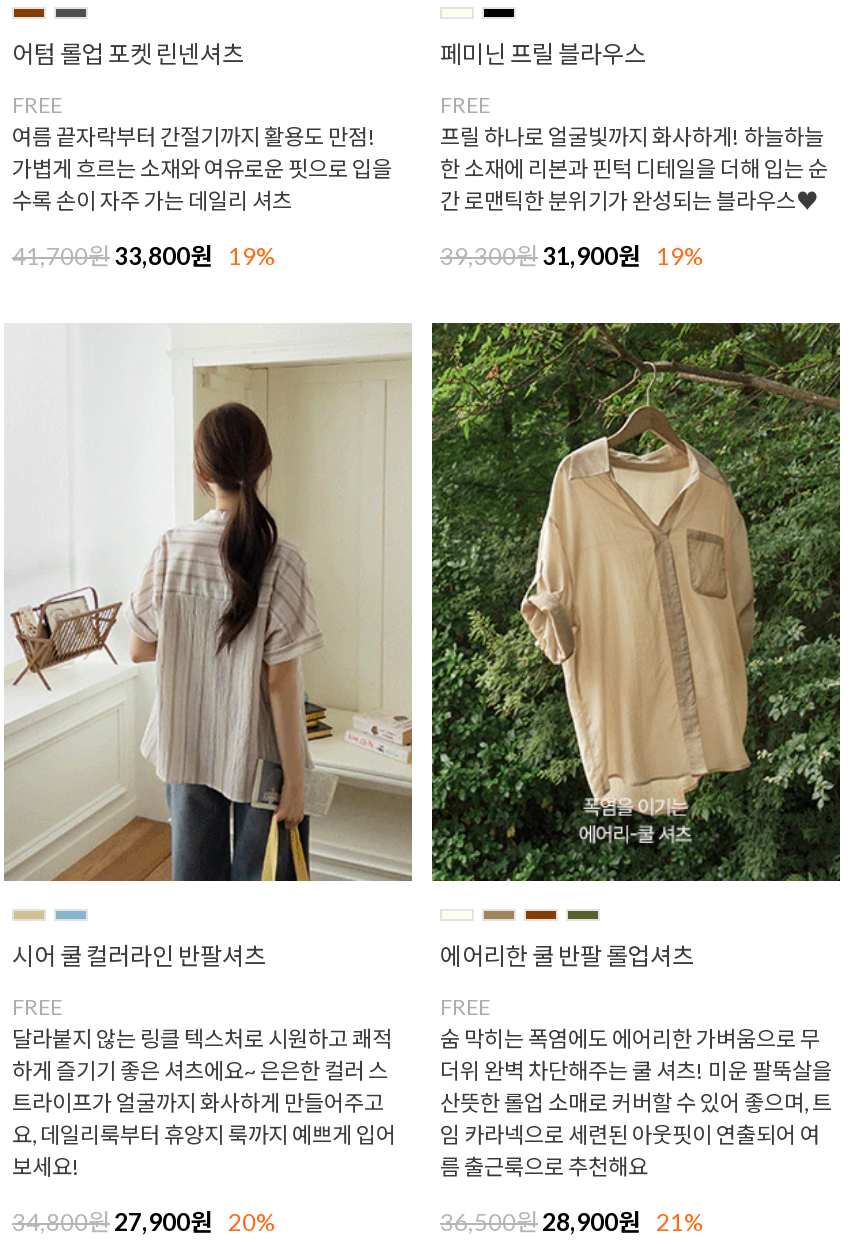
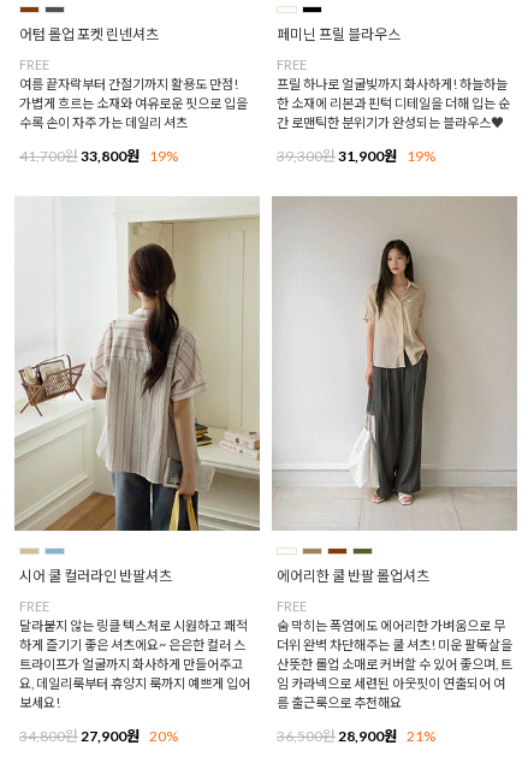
[430,323,840,883] [image] -> [272,197,516,532] [image]

